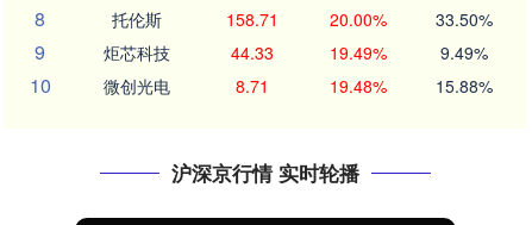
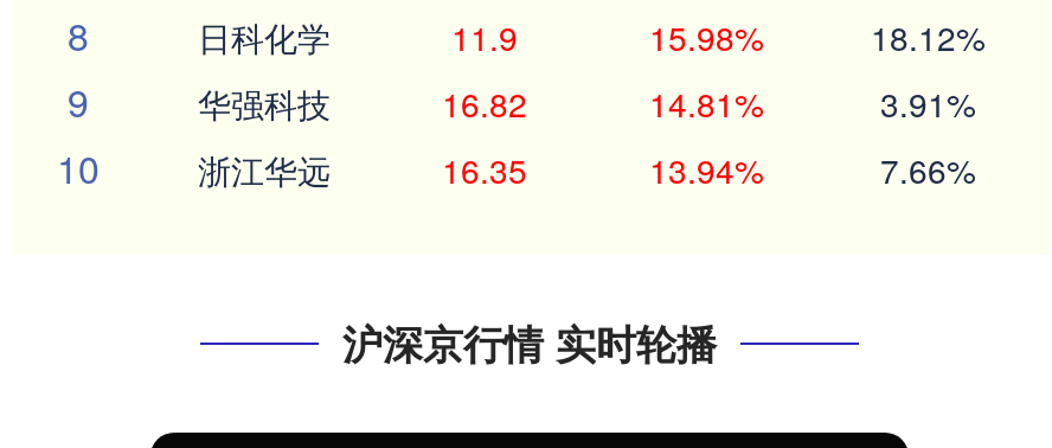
[112,7,492,31] 托伦斯 | 158.71 | 20.00% | 33.50% -> [198,14,984,61] 日科化学 | 11.9 | 15.98% | 18.12%
[104,40,170,64] 炬芯科技 -> [198,80,331,128] 华强科技
[230,40,273,64] 44.33 -> [442,80,527,128] 16.82
[329,40,386,64] 19.49% -> [649,80,763,128] 14.81%
[440,40,487,64] 9.49% -> [880,80,975,128] 3.91%
[104,74,492,97] 微创光电 | 8.71 | 19.48% | 15.88% -> [198,146,975,194] 浙江华远 | 16.35 | 13.94% | 7.66%

